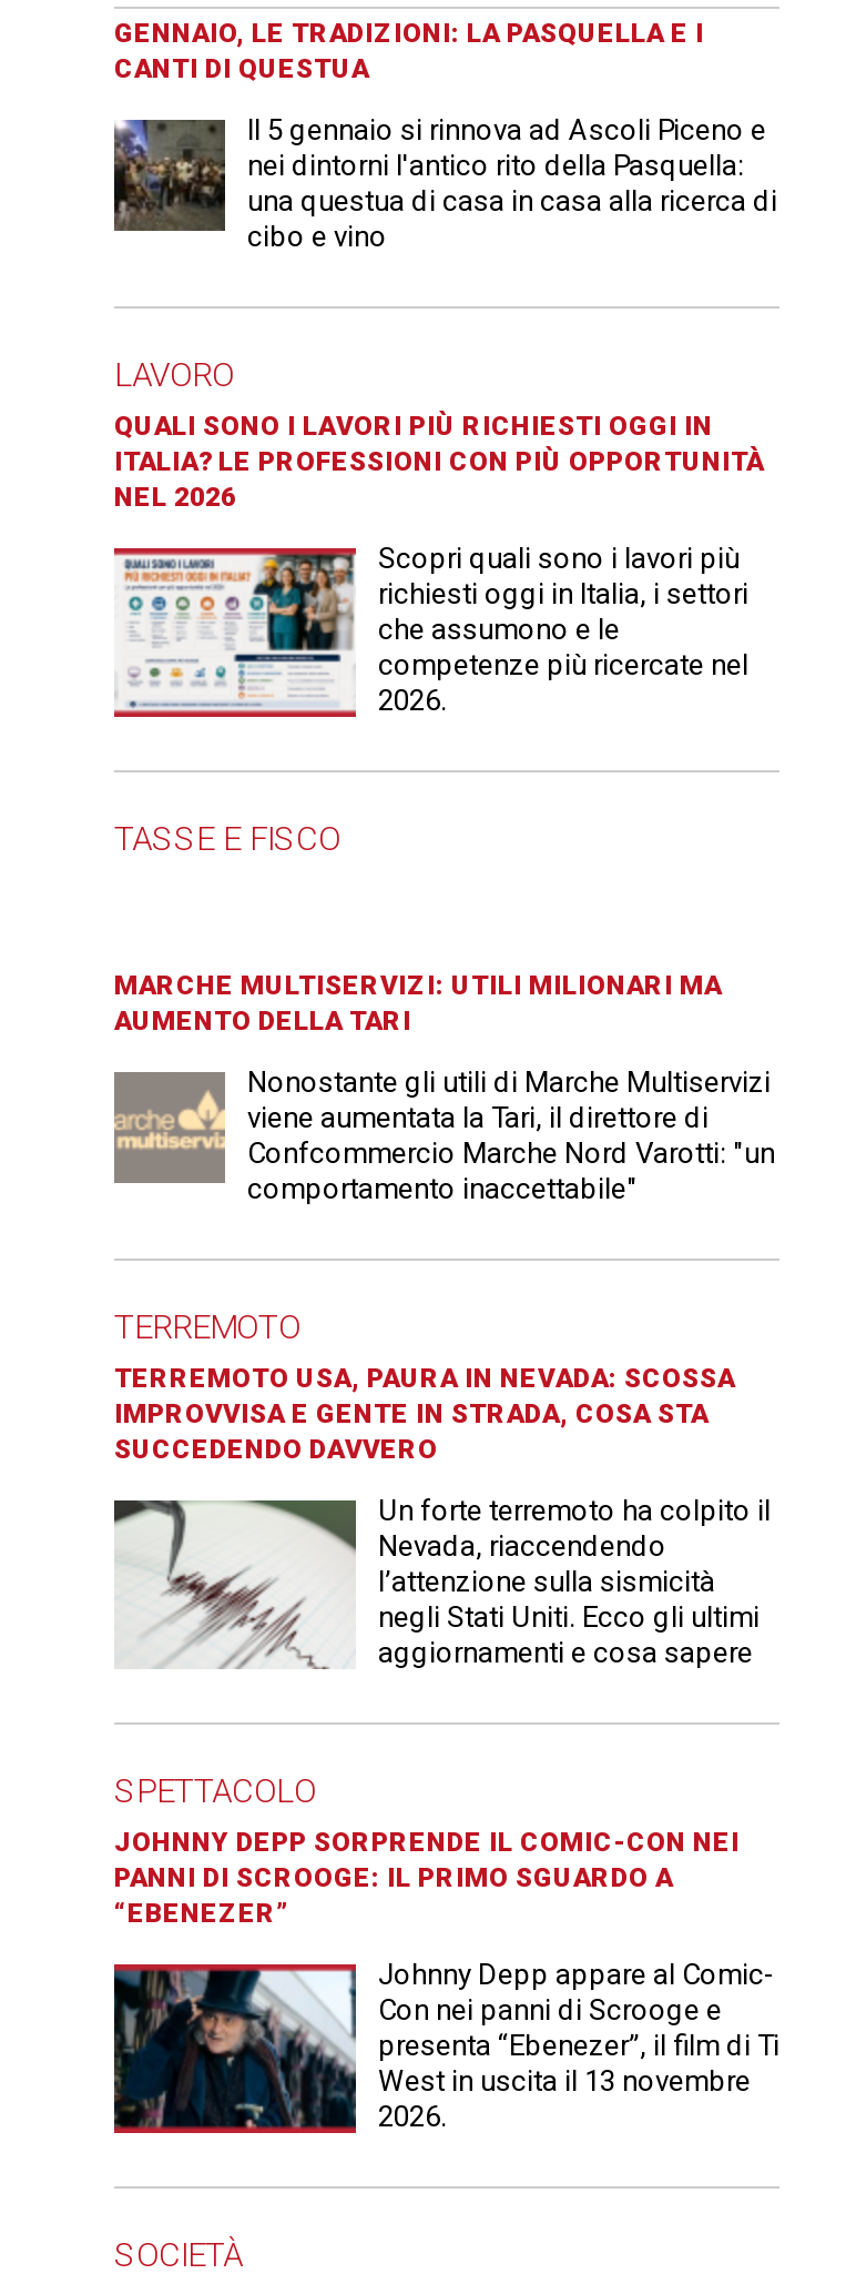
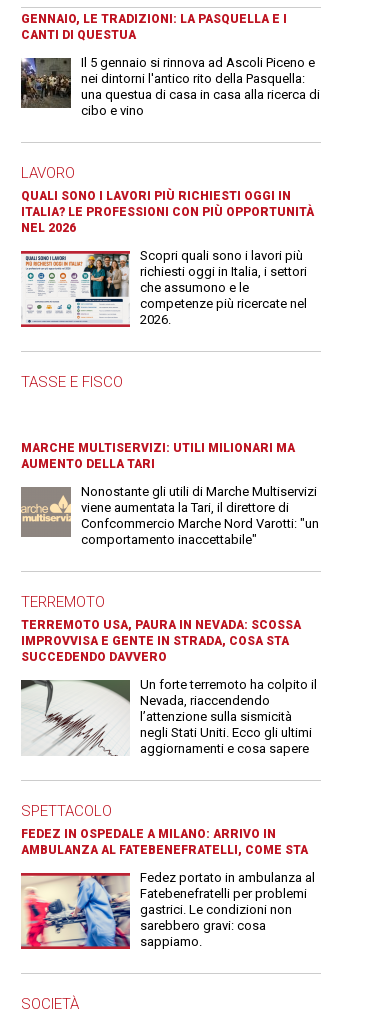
[114,1826,740,1928] JOHNNY DEPP SORPRENDE IL COMIC-CON NEI | PANNI DI SCROOGE: IL PRIMO SGUARDO A | “EBENEZER” -> [21,827,308,857] FEDEZ IN OSPEDALE A MILANO: ARRIVO IN | AMBULANZA AL FATEBENEFRATELLI, COME STA
[112,1957,779,2133] [image] | Johnny Depp appare al Comic- | Con nei panni di Scrooge e | presenta “Ebenezer”, il film di Ti | West in uscita il 13 novembre | 2026. -> [21,870,315,949] [image] | Fedez portato in ambulanza al | Fatebenefratelli per problemi | gastrici. Le condizioni non | sarebbero gravi: cosa | sappiamo.

